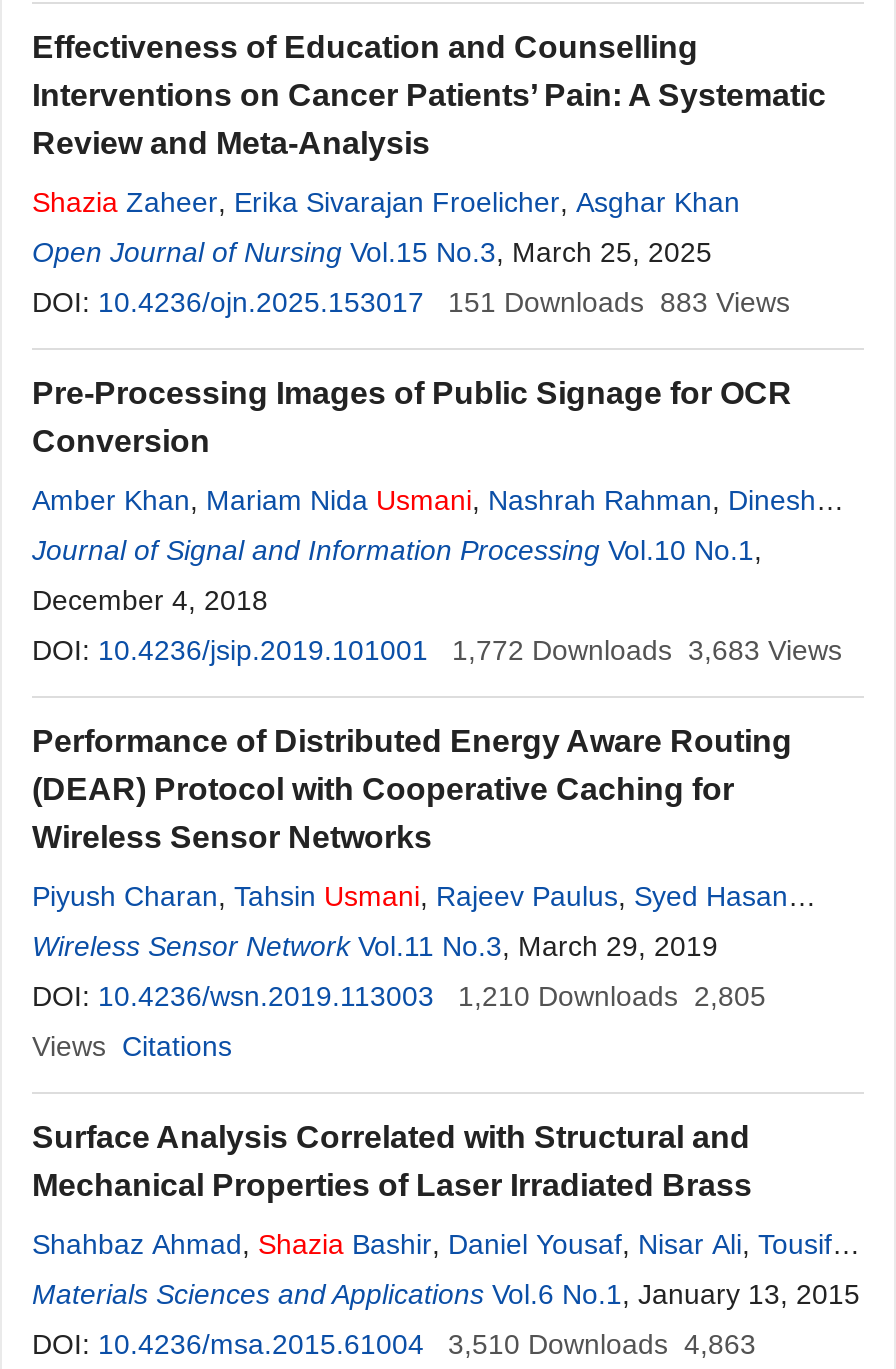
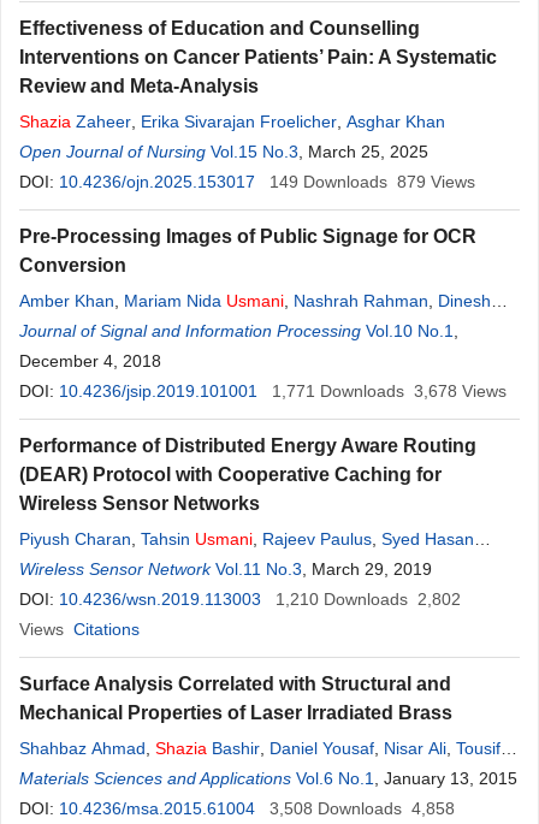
[448,286,790,318] 151 Downloads 883 Views -> [269,172,475,191] 149 Downloads 879 Views
[452,634,842,666] 1,772 Downloads 3,683 Views -> [272,381,507,401] 1,771 Downloads 3,678 Views
[32,980,766,1012] DOI: 10.4236/wsn.2019.113003 1,210 Downloads 2,805 -> [19,589,461,609] DOI: 10.4236/wsn.2019.113003 1,210 Downloads 2,802
[32,1328,756,1360] DOI: 10.4236/msa.2015.61004 3,510 Downloads 4,863 -> [19,799,455,818] DOI: 10.4236/msa.2015.61004 3,508 Downloads 4,858

